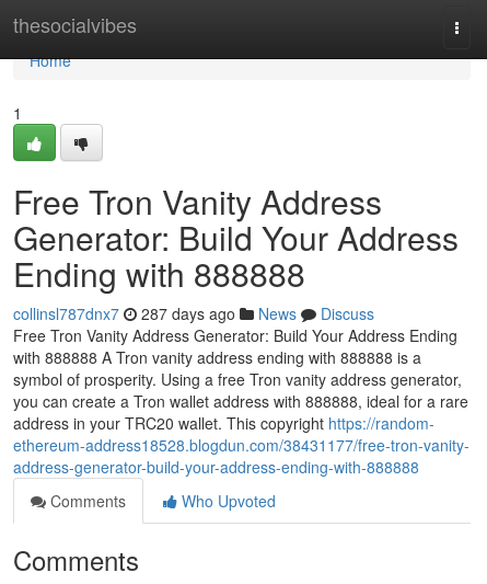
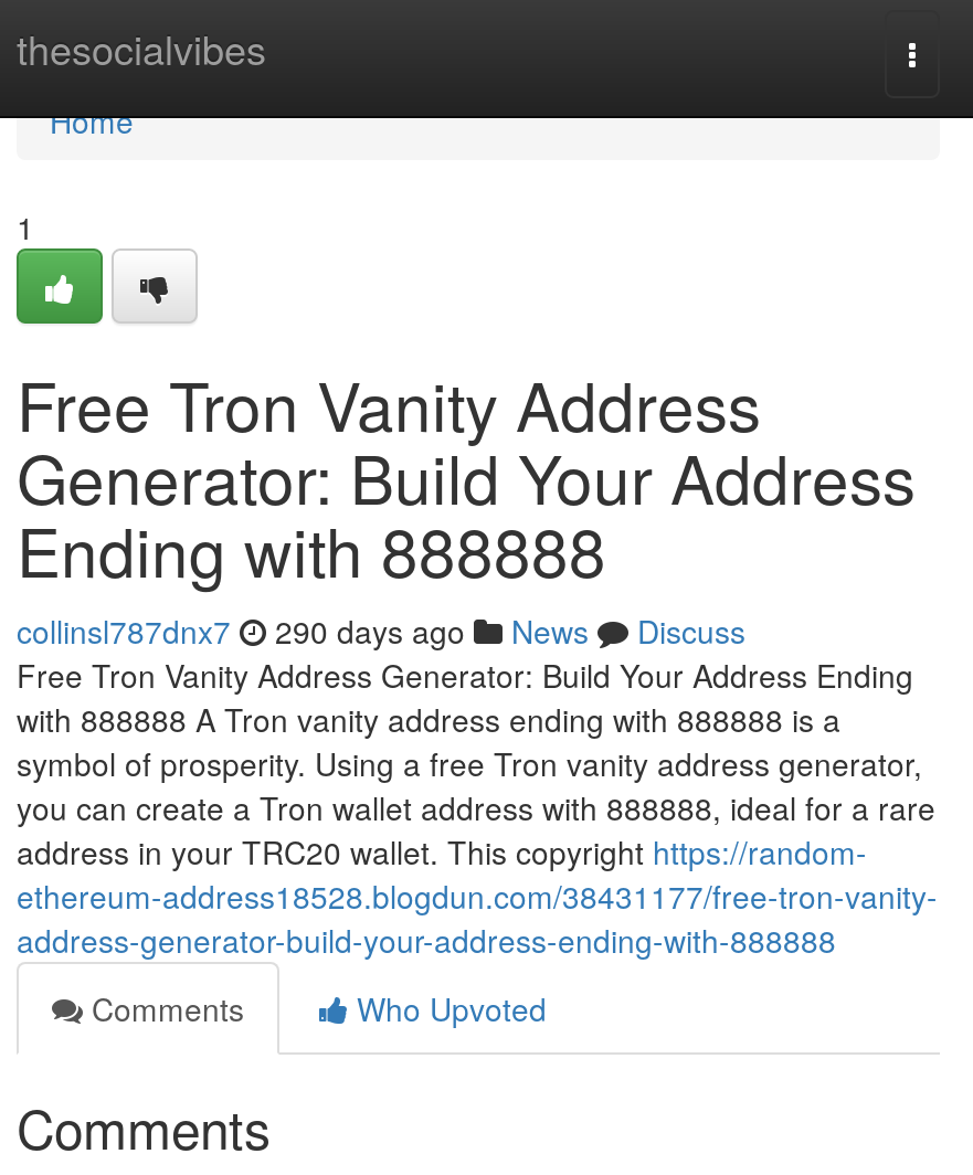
[13,302,374,324] collinsl787dnx7 287 days ago News Discuss -> [17,608,745,653] collinsl787dnx7 290 days ago News Discuss

